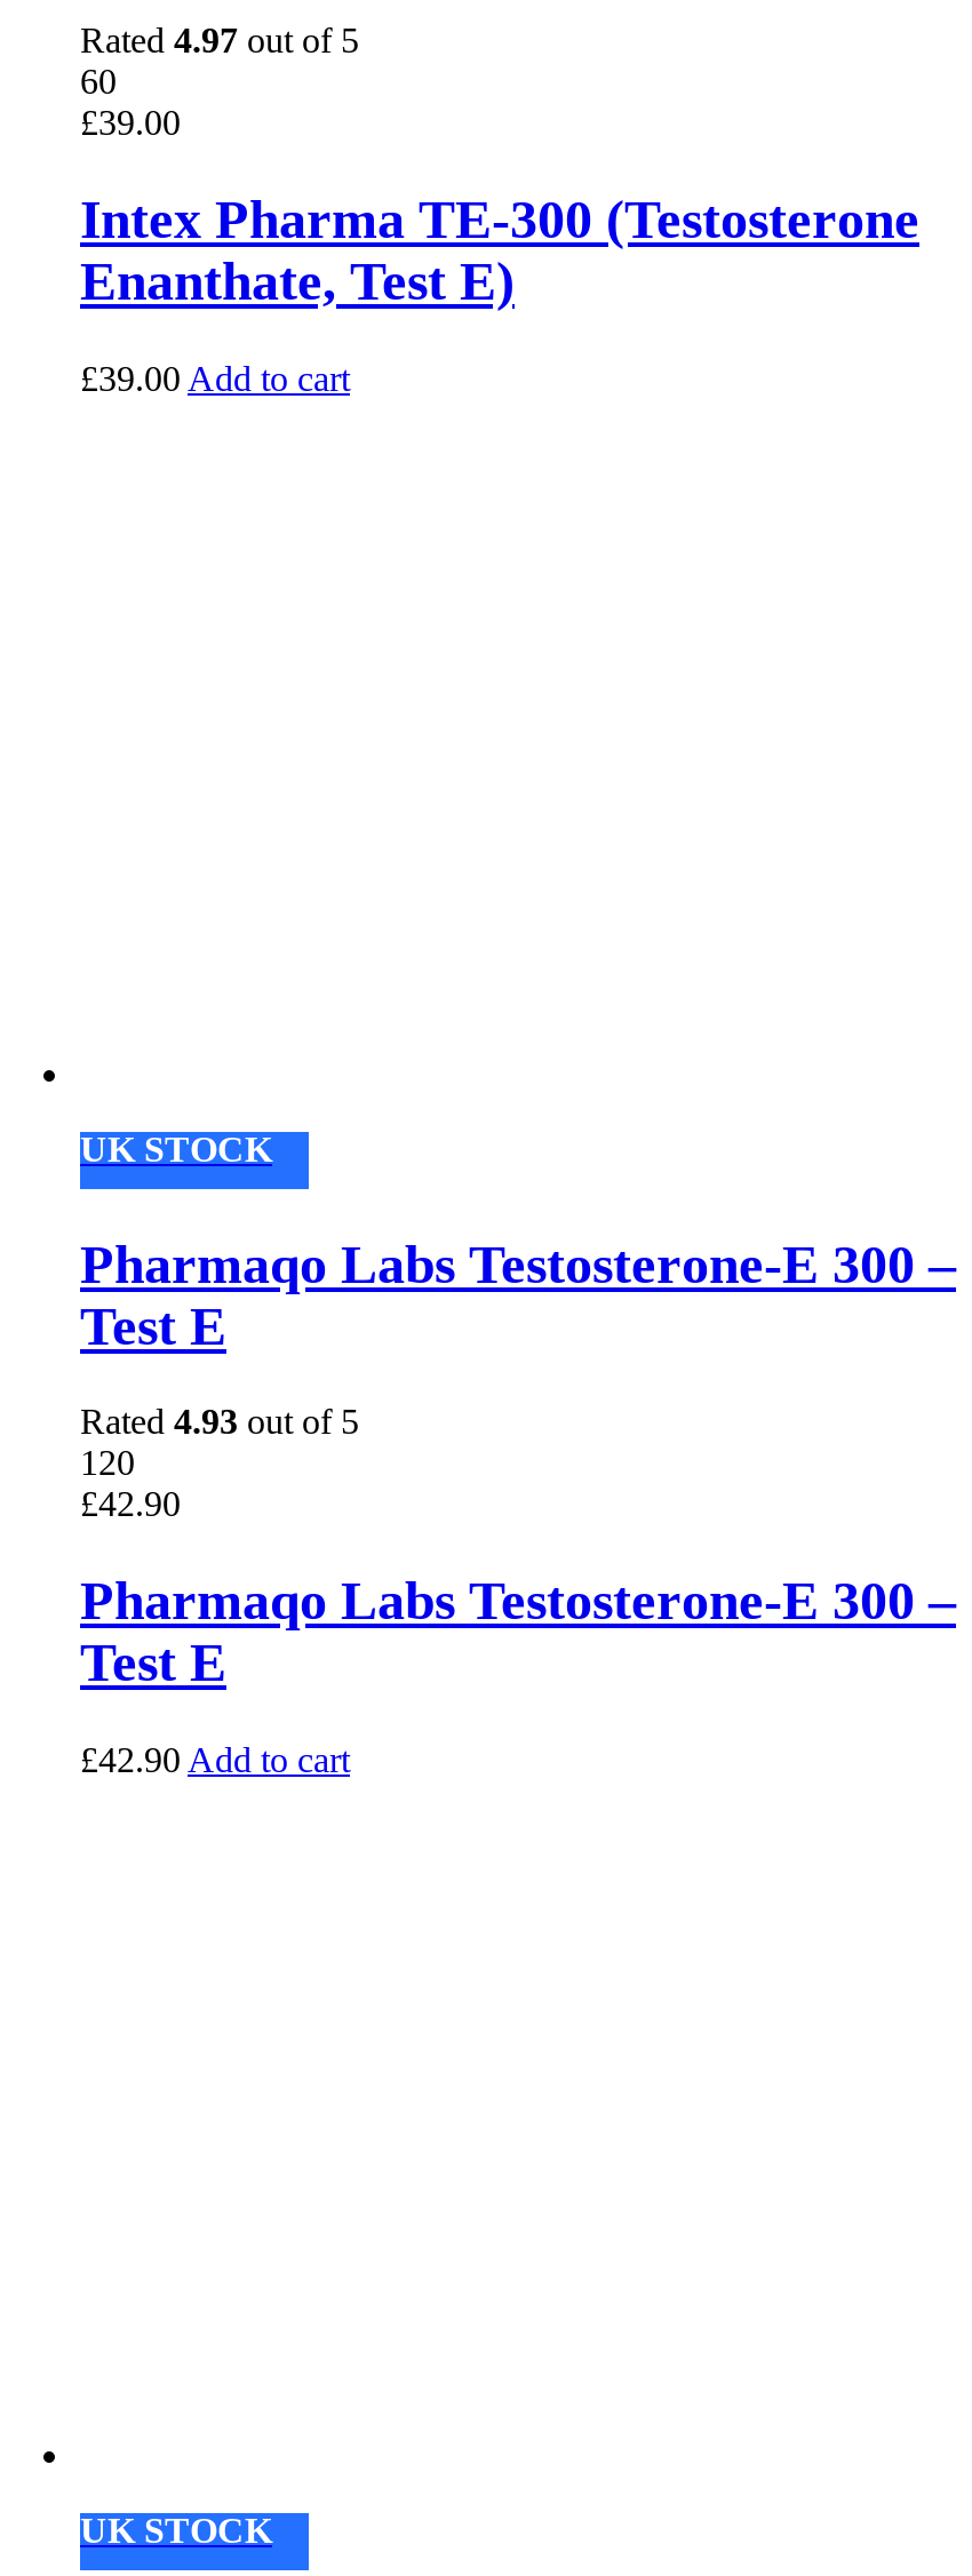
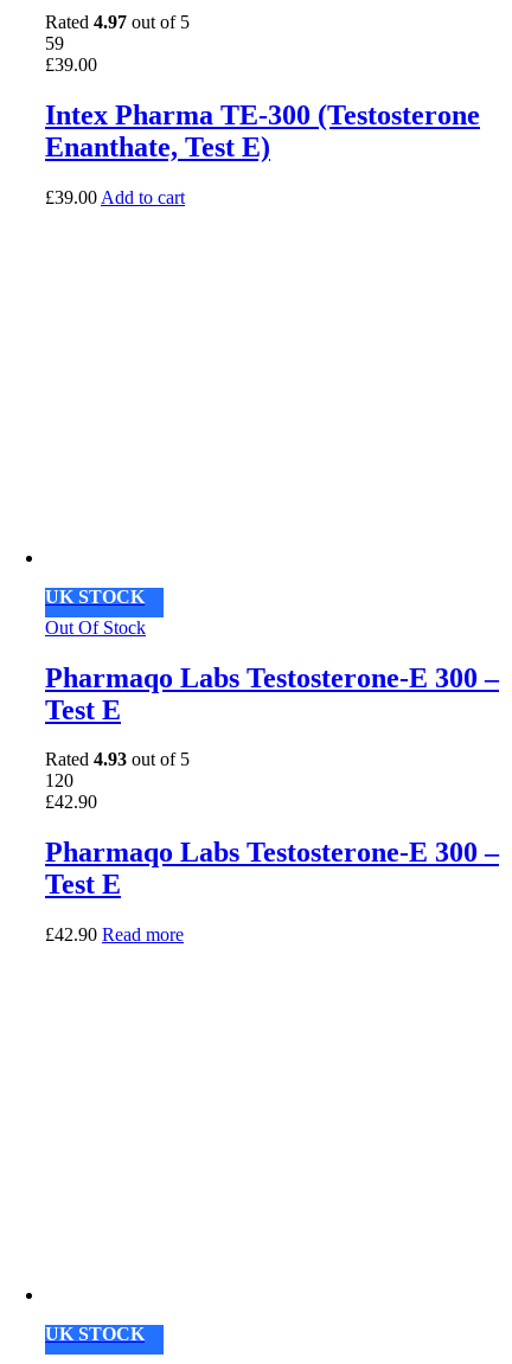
[80,61,117,100] 60 -> [45,33,64,53] 59
none -> [45,617,146,637] Out Of Stock
[80,1741,350,1780] £42.90 Add to cart -> [45,925,184,945] £42.90 Read more

